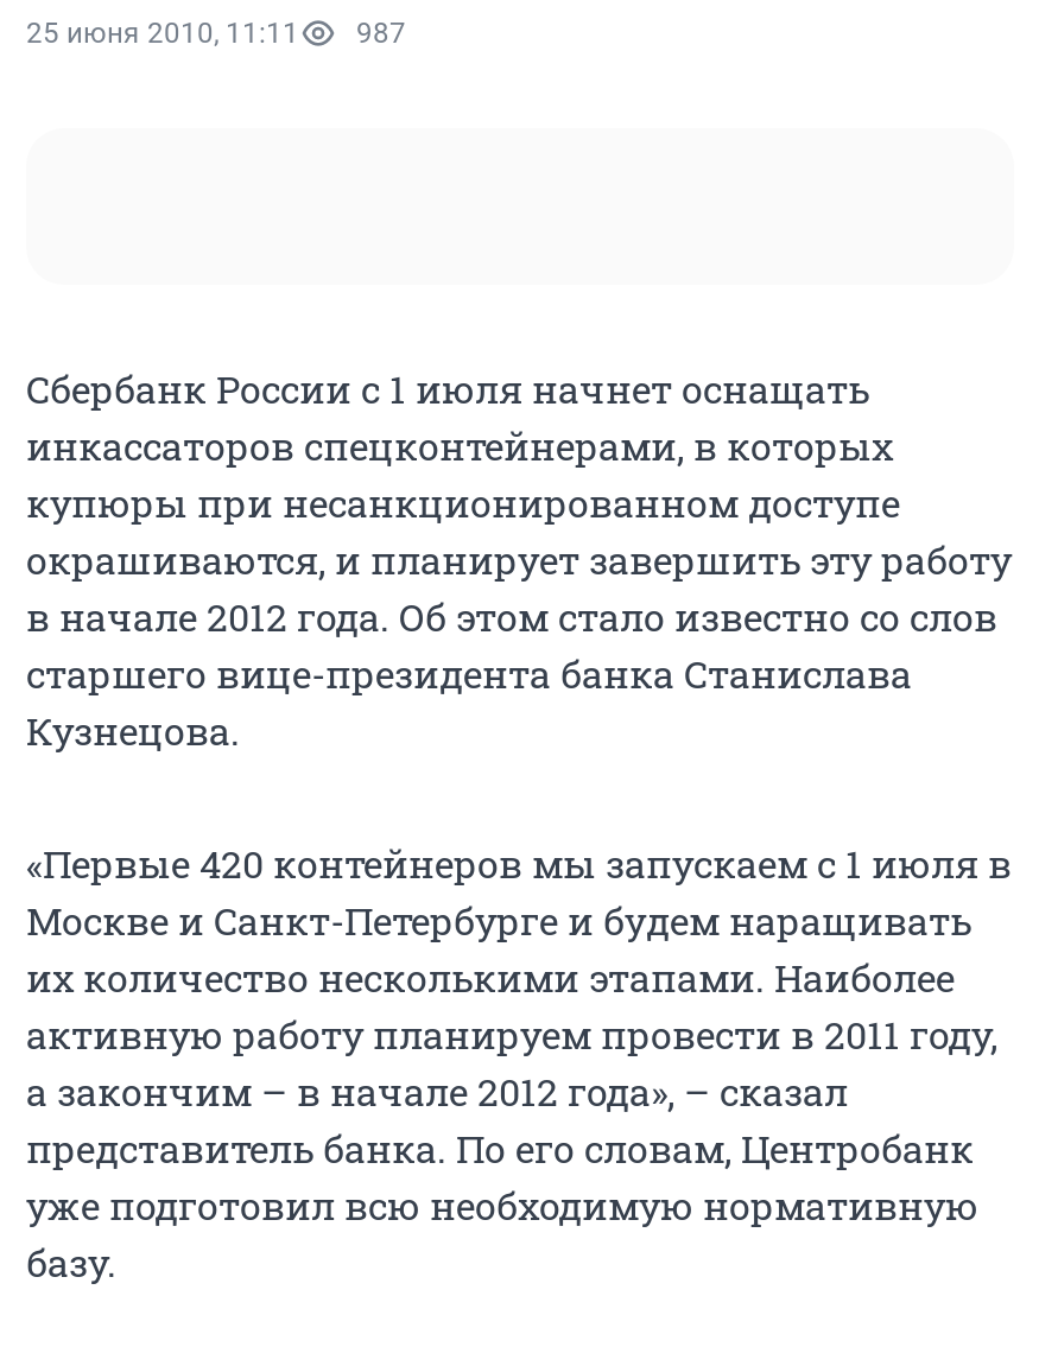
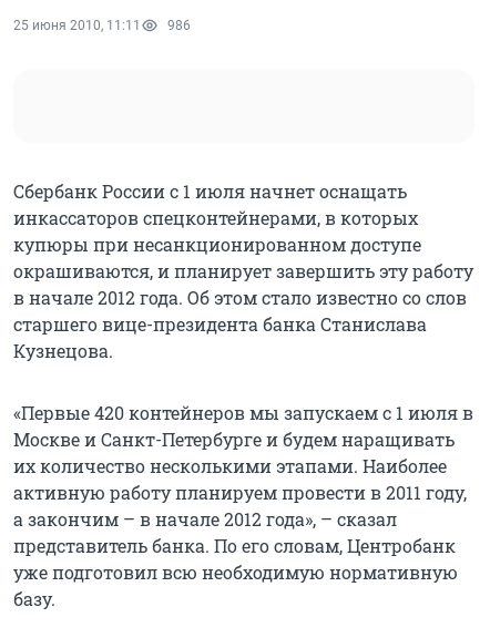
[26,17,406,50] 25 июня 2010, 11:11 987 -> [13,18,191,33] 25 июня 2010, 11:11 986

